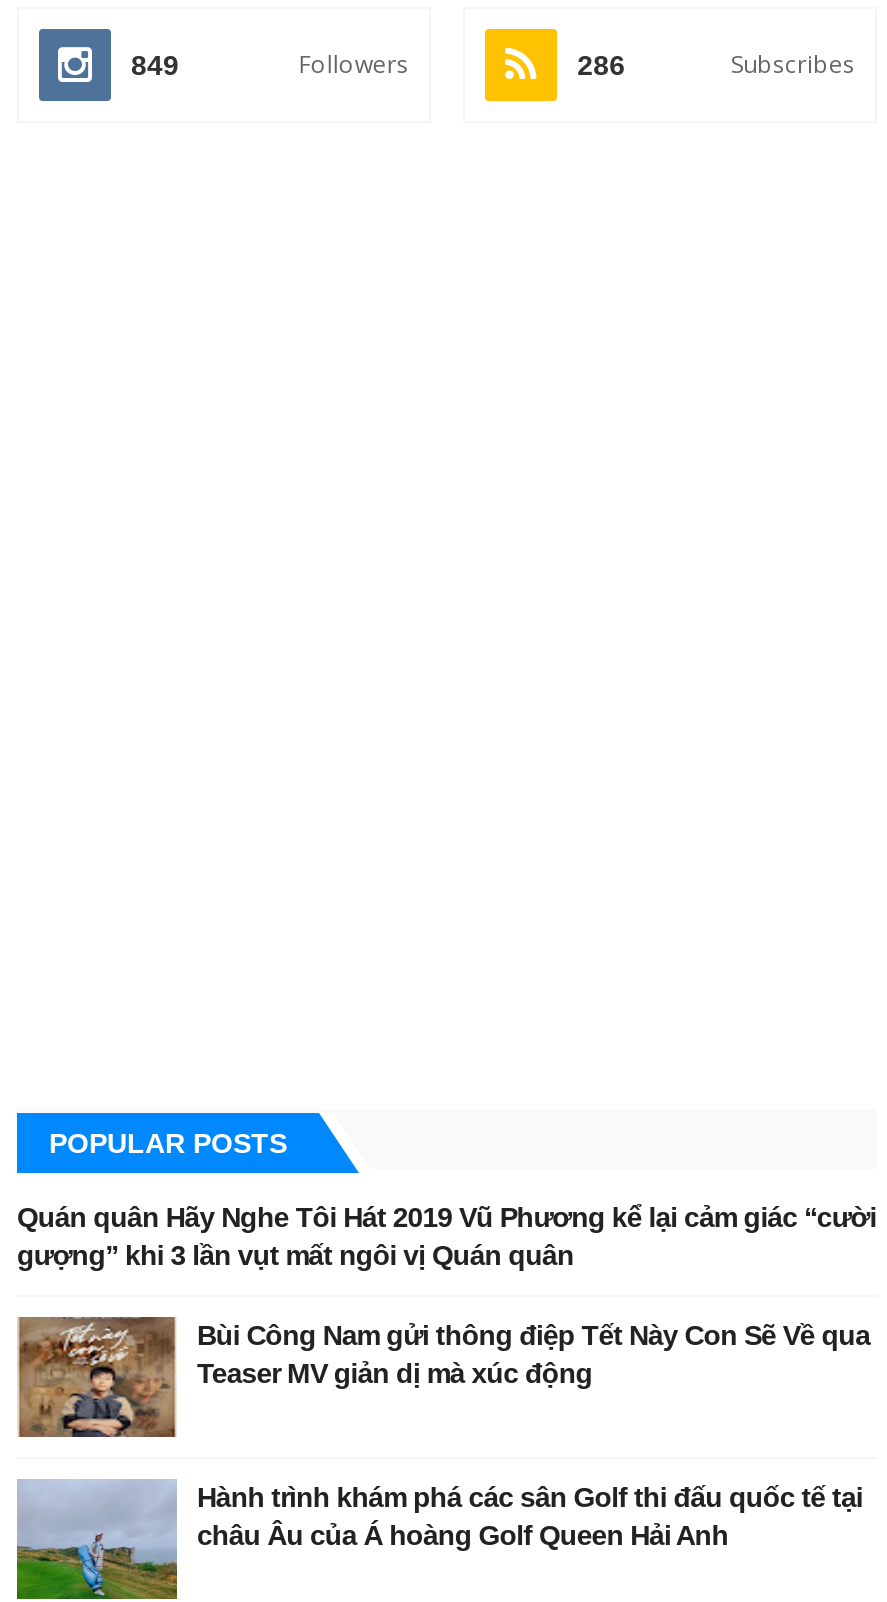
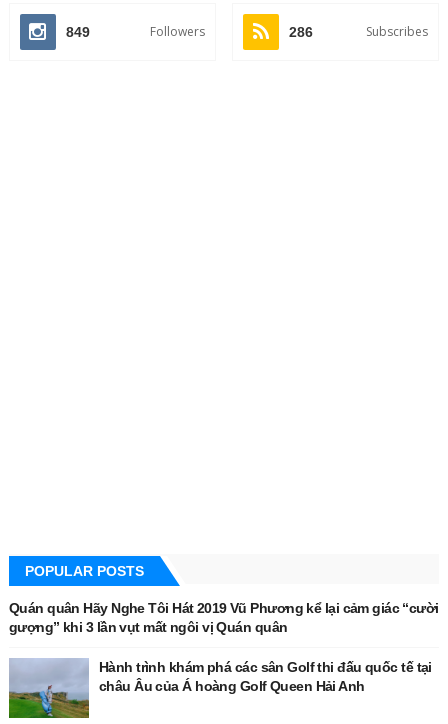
[17,1315,870,1439] [image] | Bùi Công Nam gửi thông điệp Tết Này Con Sẽ Về qua | Teaser MV giản dị mà xúc động -> none

